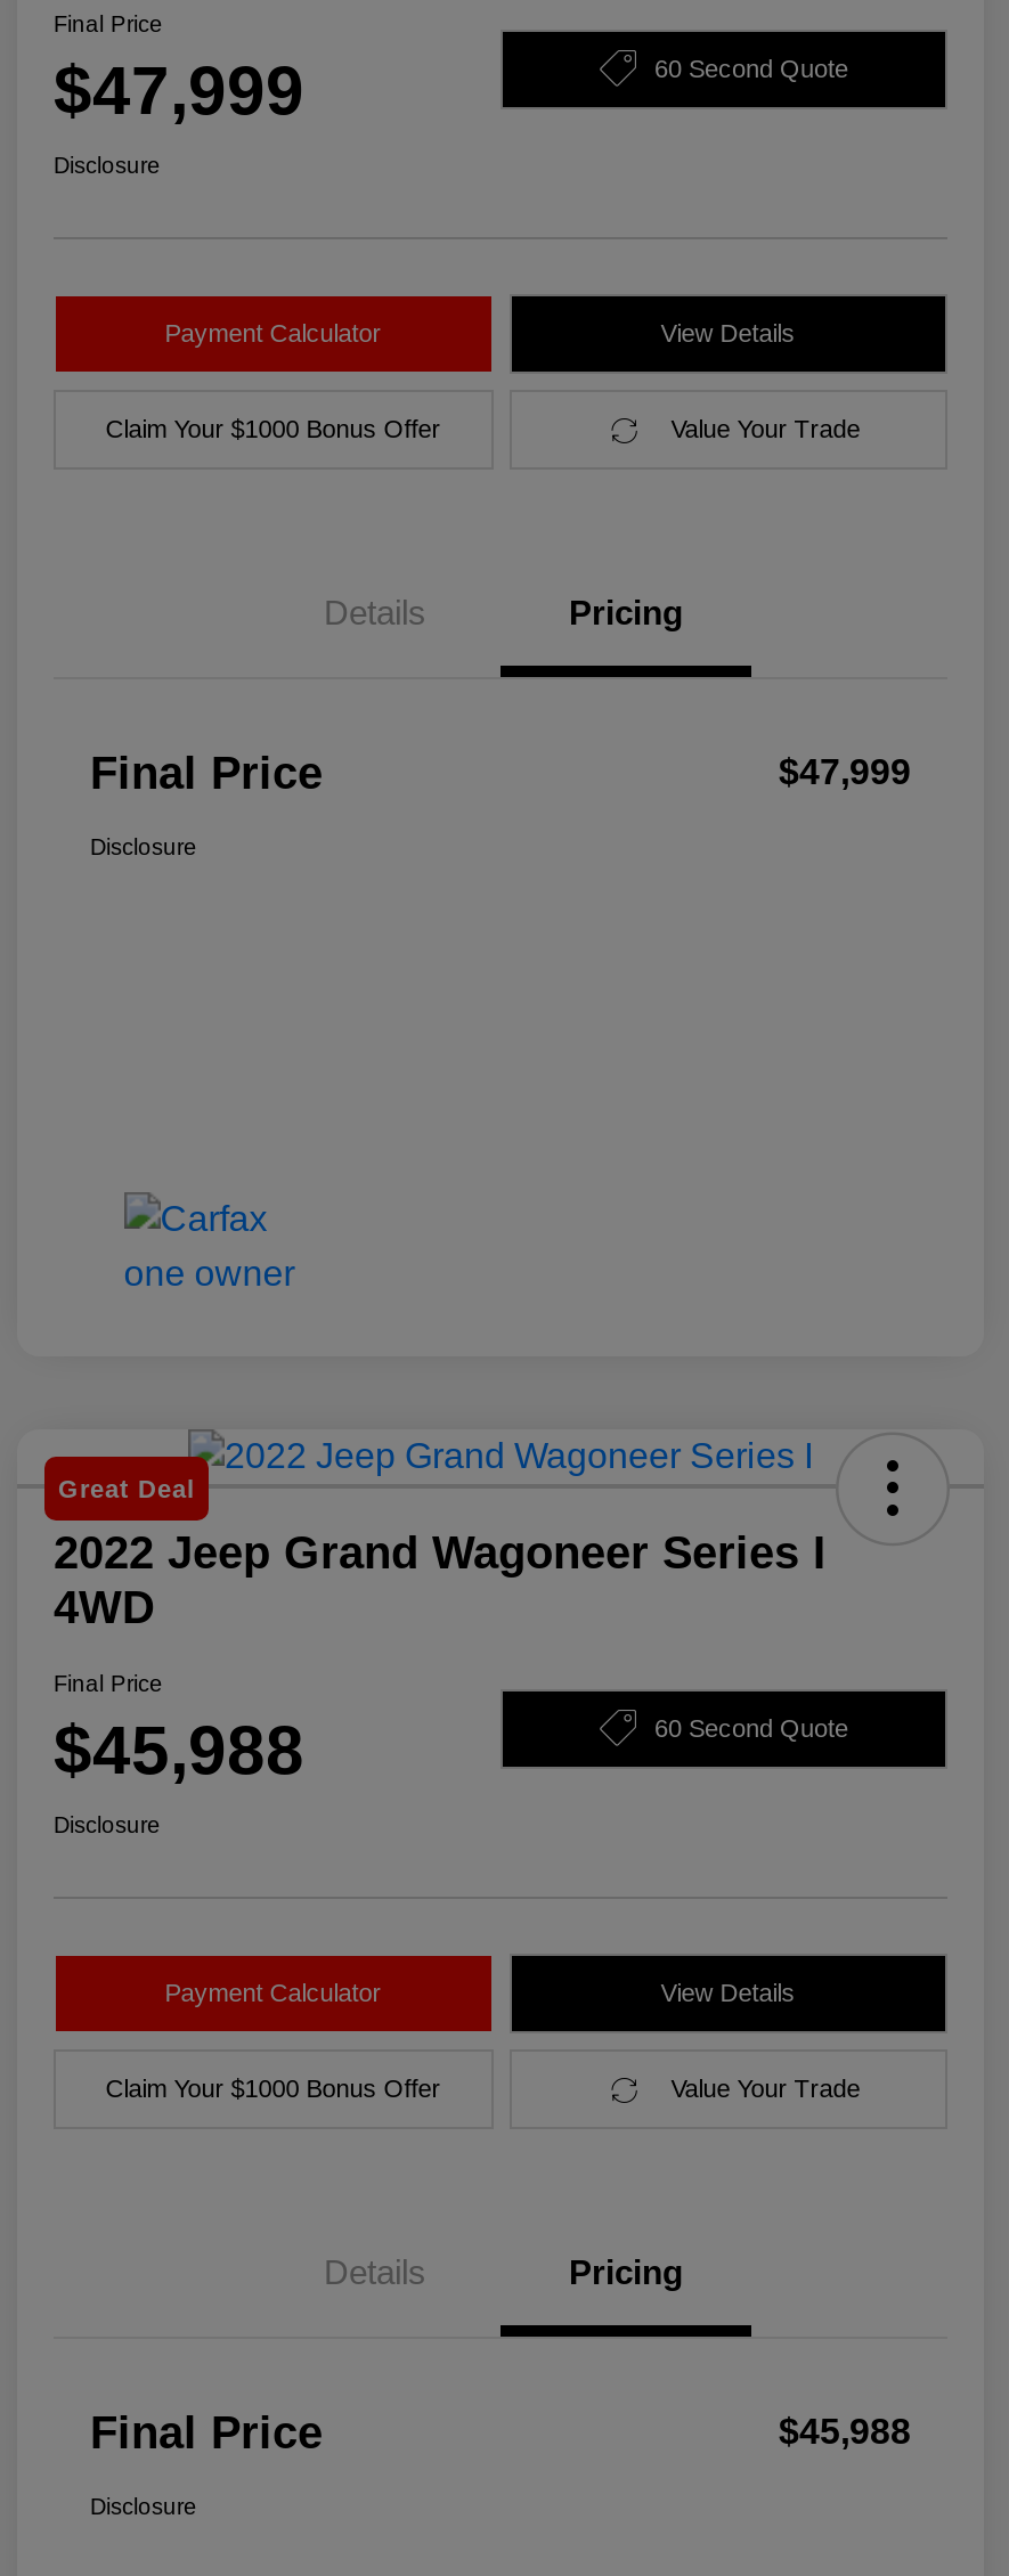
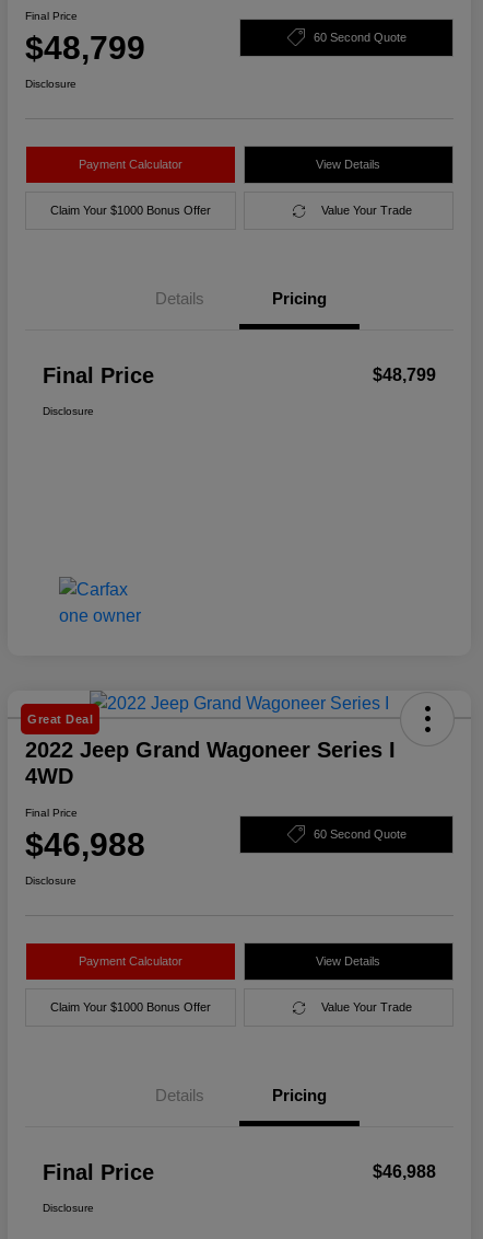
[54,53,304,128] $47,999 -> [25,30,145,66] $48,799
[779,753,911,791] $47,999 -> [373,366,436,384] $48,799
[54,1712,304,1788] $45,988 -> [25,827,145,863] $46,988
[779,2412,911,2451] $45,988 -> [373,1163,436,1181] $46,988

